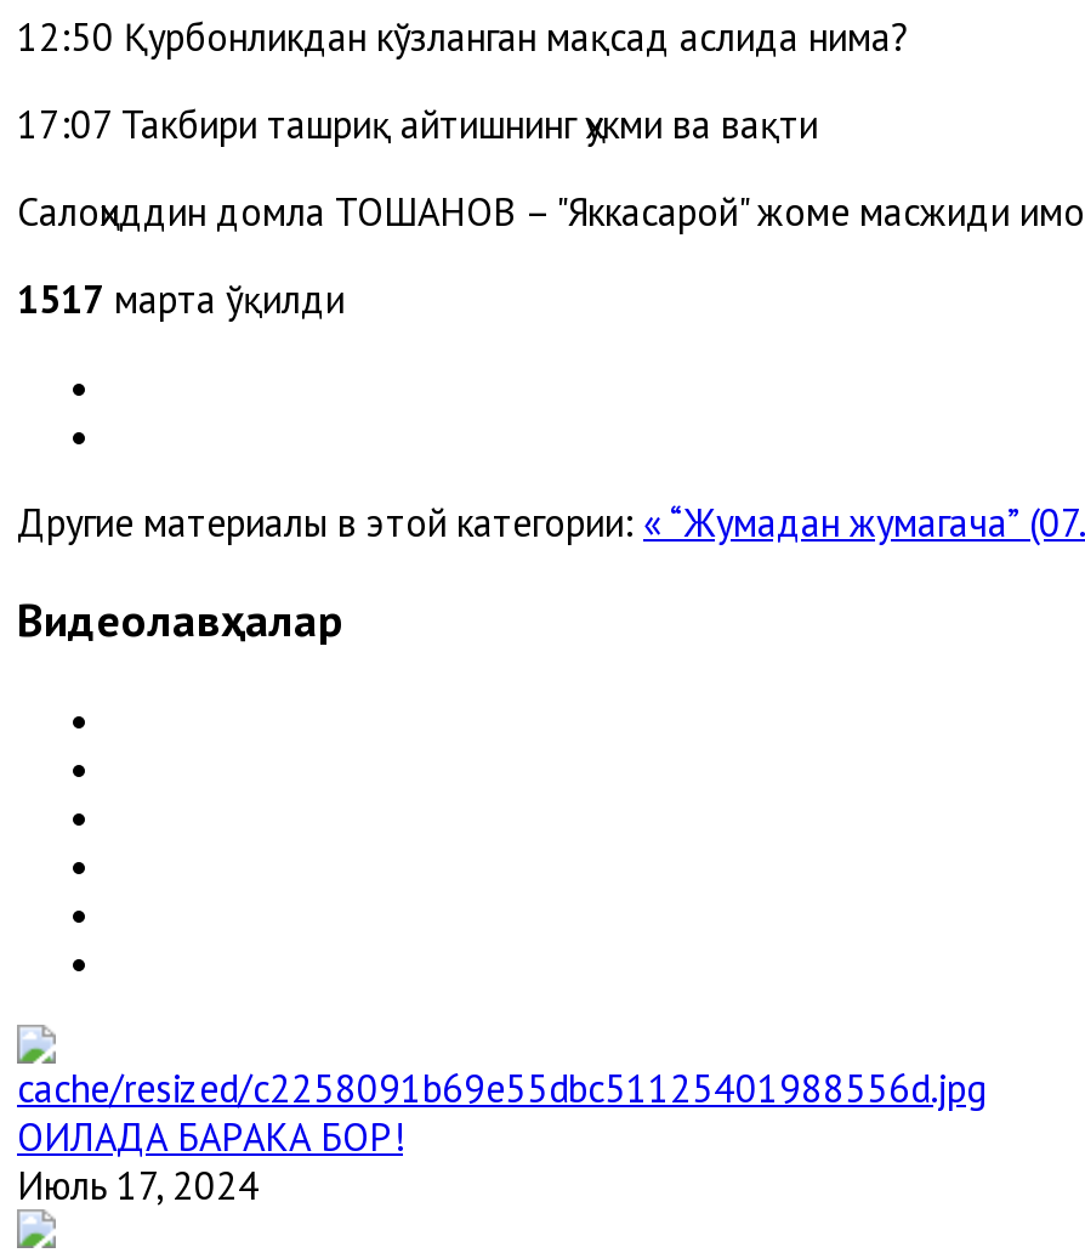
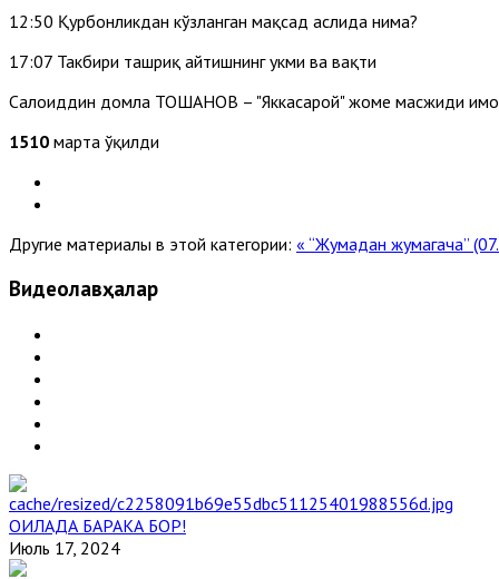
[17,273,345,322] 1517 марта ўқилди -> [9,130,159,152] 1510 марта ўқилди

